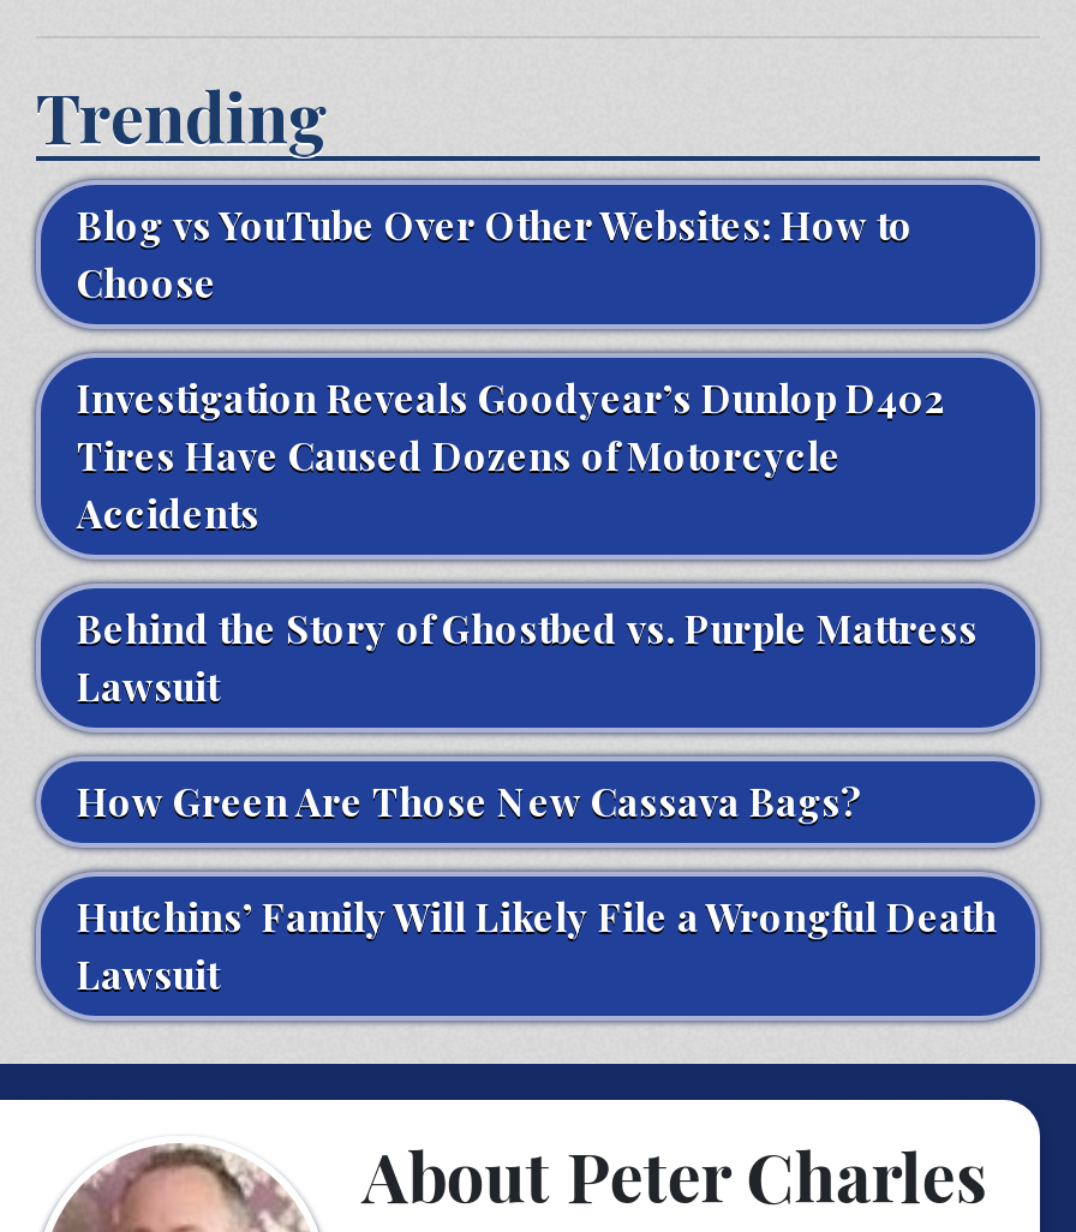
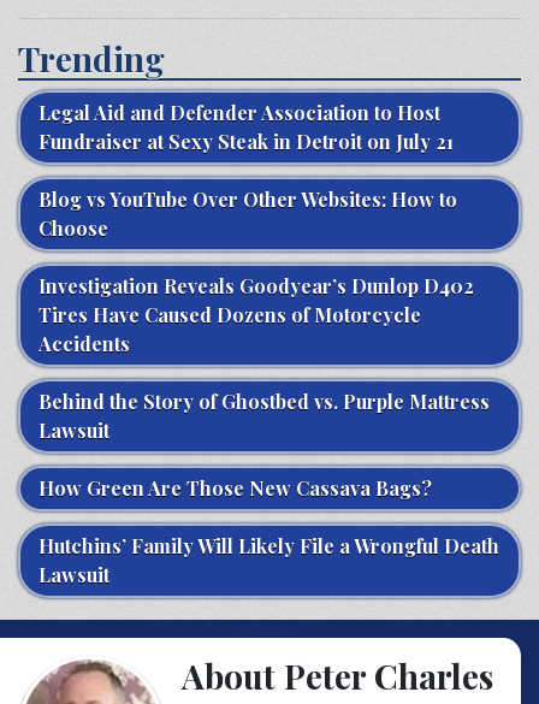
none -> [38,100,454,155] Legal Aid and Defender Association to Host | Fundraiser at Sexy Steak in Detroit on July 21

